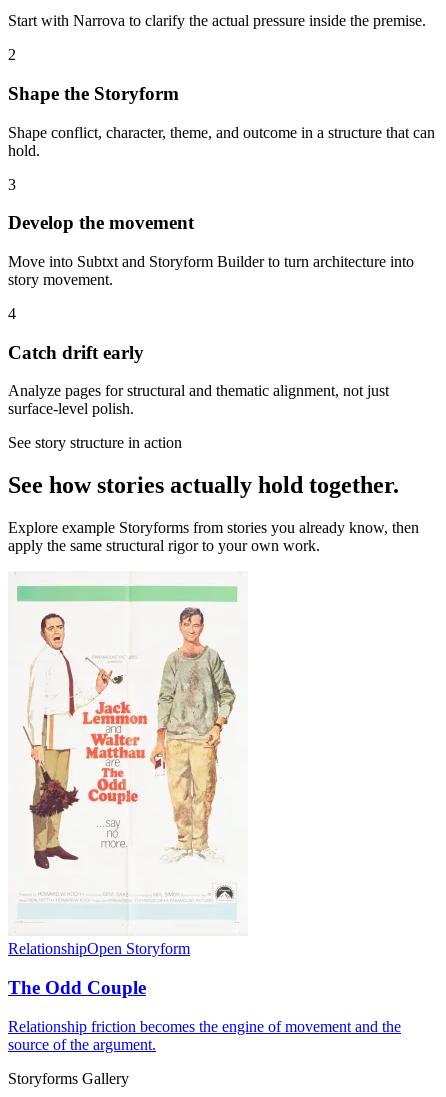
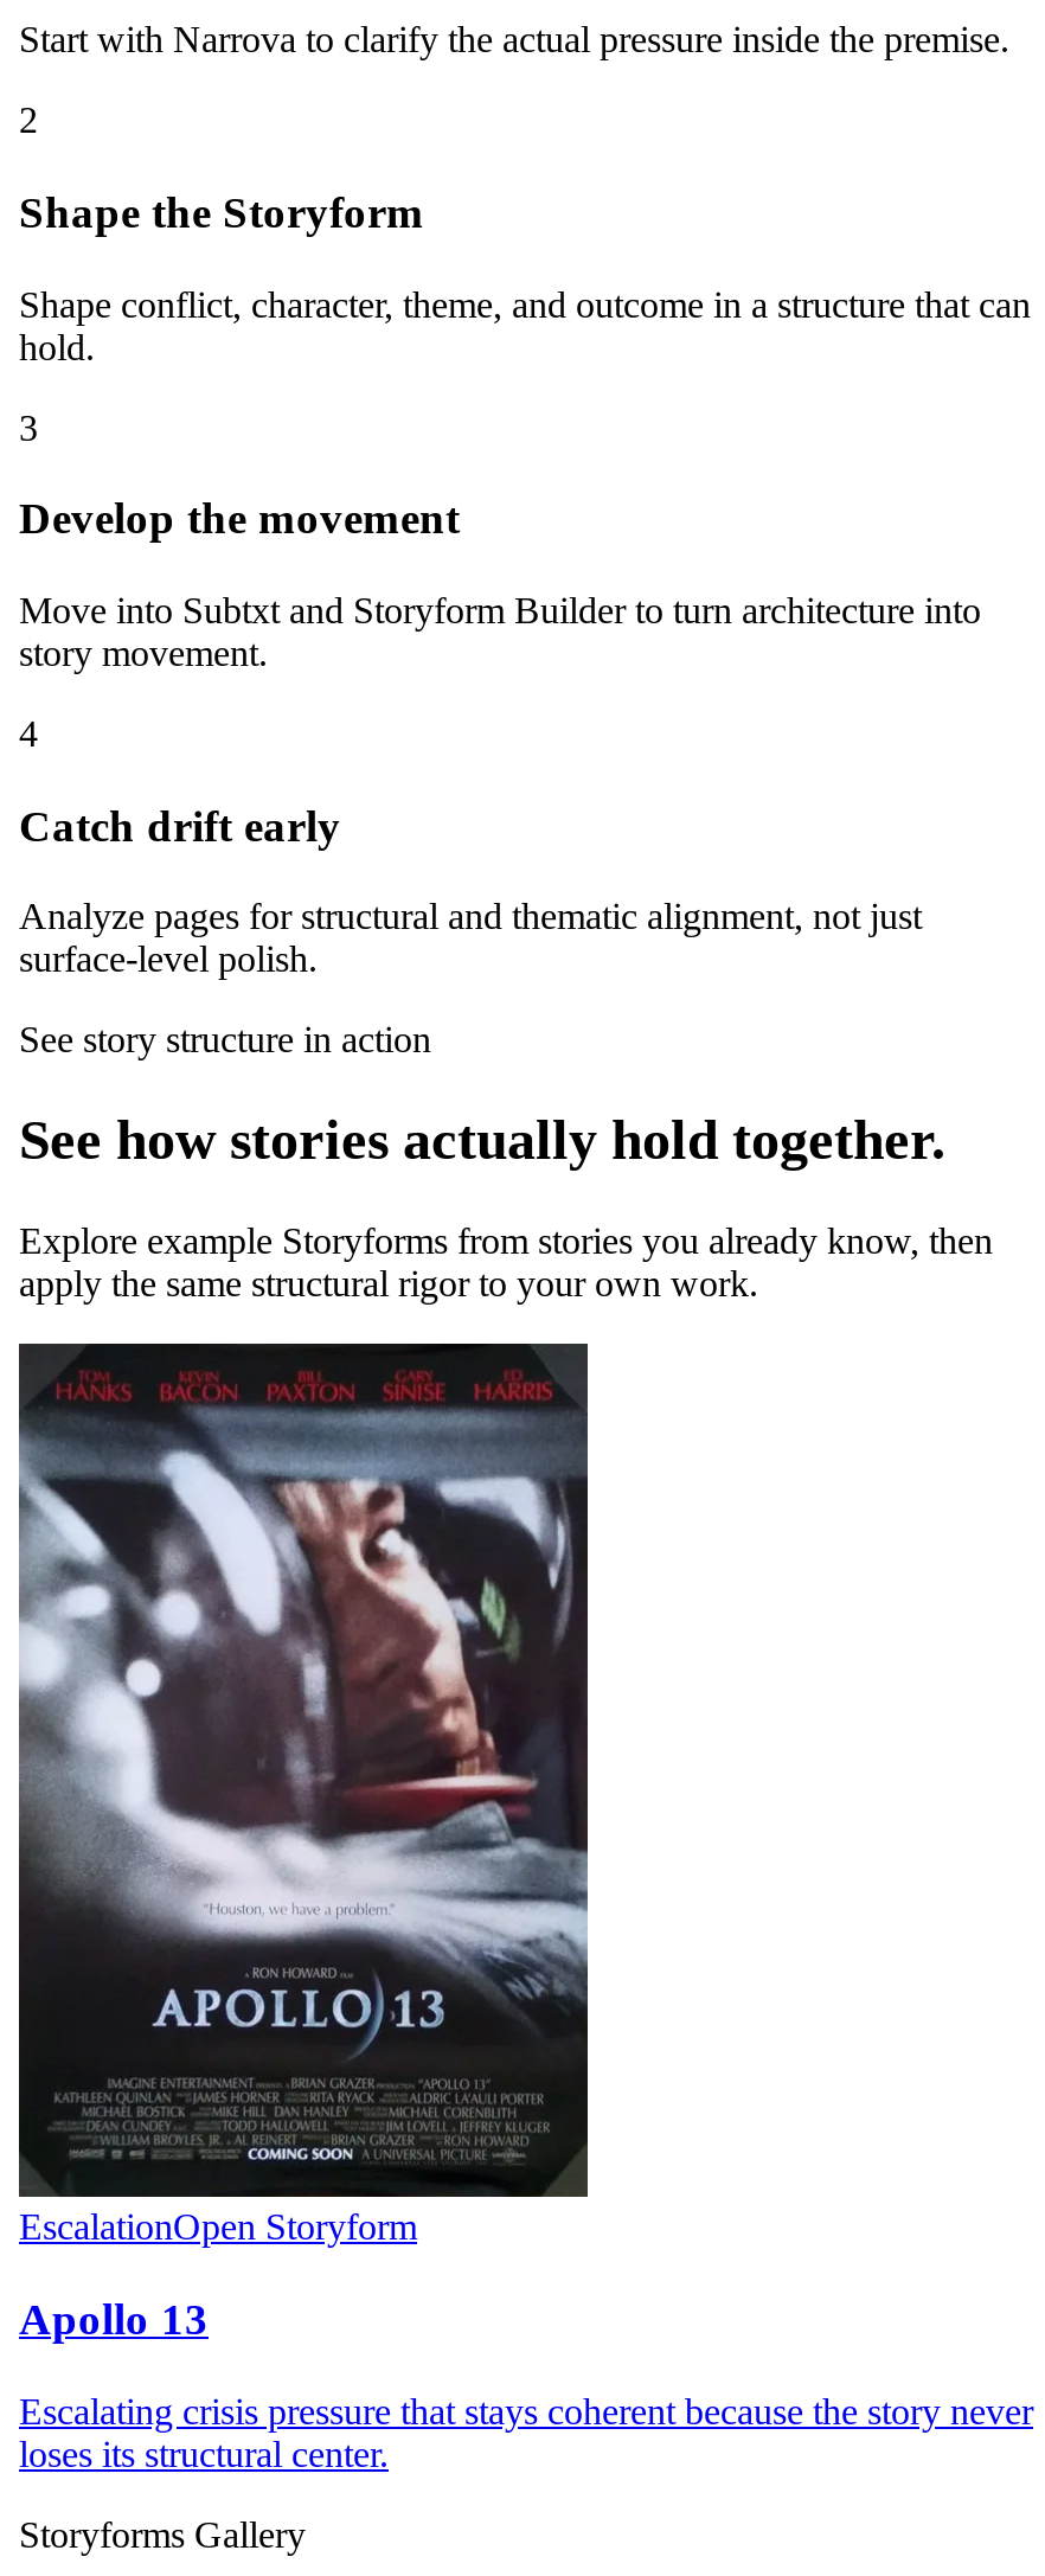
[8,576,248,957] [image] | RelationshipOpen Storyform -> [17,1341,590,2247] [image] | EscalationOpen Storyform
[8,977,146,998] The Odd Couple -> [19,2294,209,2344] Apollo 13
[8,1018,401,1053] Relationship friction becomes the engine of movement and the | source of the argument. -> [19,2390,1033,2473] Escalating crisis pressure that stays coherent because the story never | loses its structural center.

